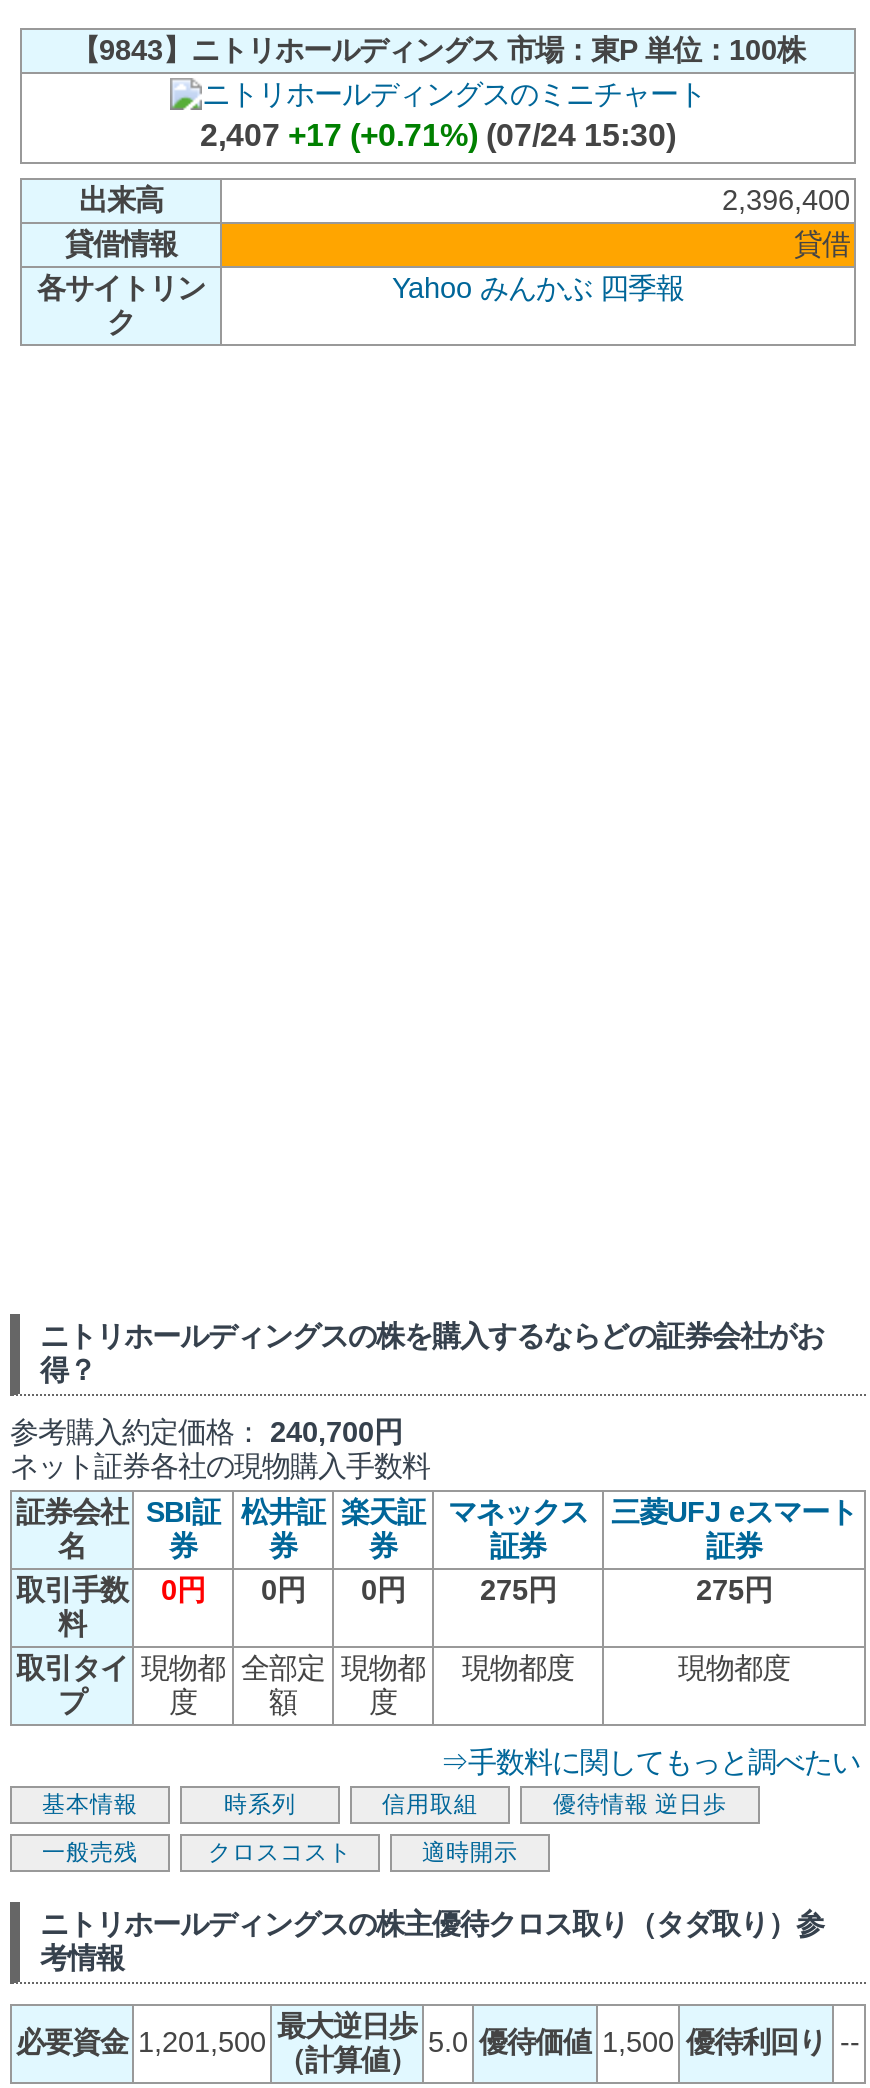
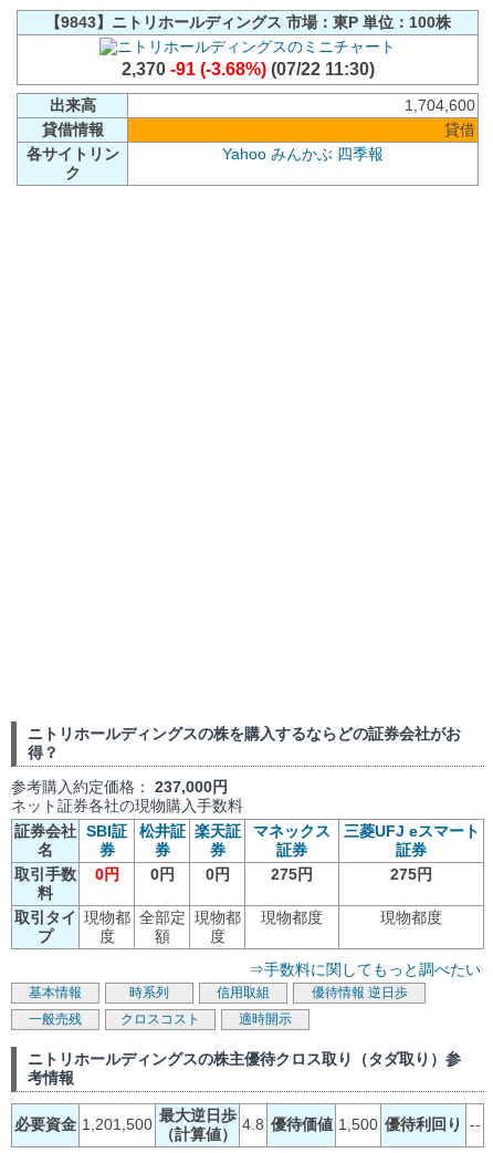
[200,118,676,152] 2,407 +17 (+0.71%) (07/24 15:30) -> [121,60,374,78] 2,370 -91 (-3.68%) (07/22 11:30)
[722,184,850,216] 2,396,400 -> [405,96,475,114] 1,704,600
[10,1416,402,1448] 参考購入約定価格：240,700円 -> [11,778,228,796] 参考購入約定価格：237,000円
[428,2026,860,2058] 5.0 優待価値 1,500 優待利回り -- -> [242,1115,481,1133] 4.8 優待価値 1,500 優待利回り --

